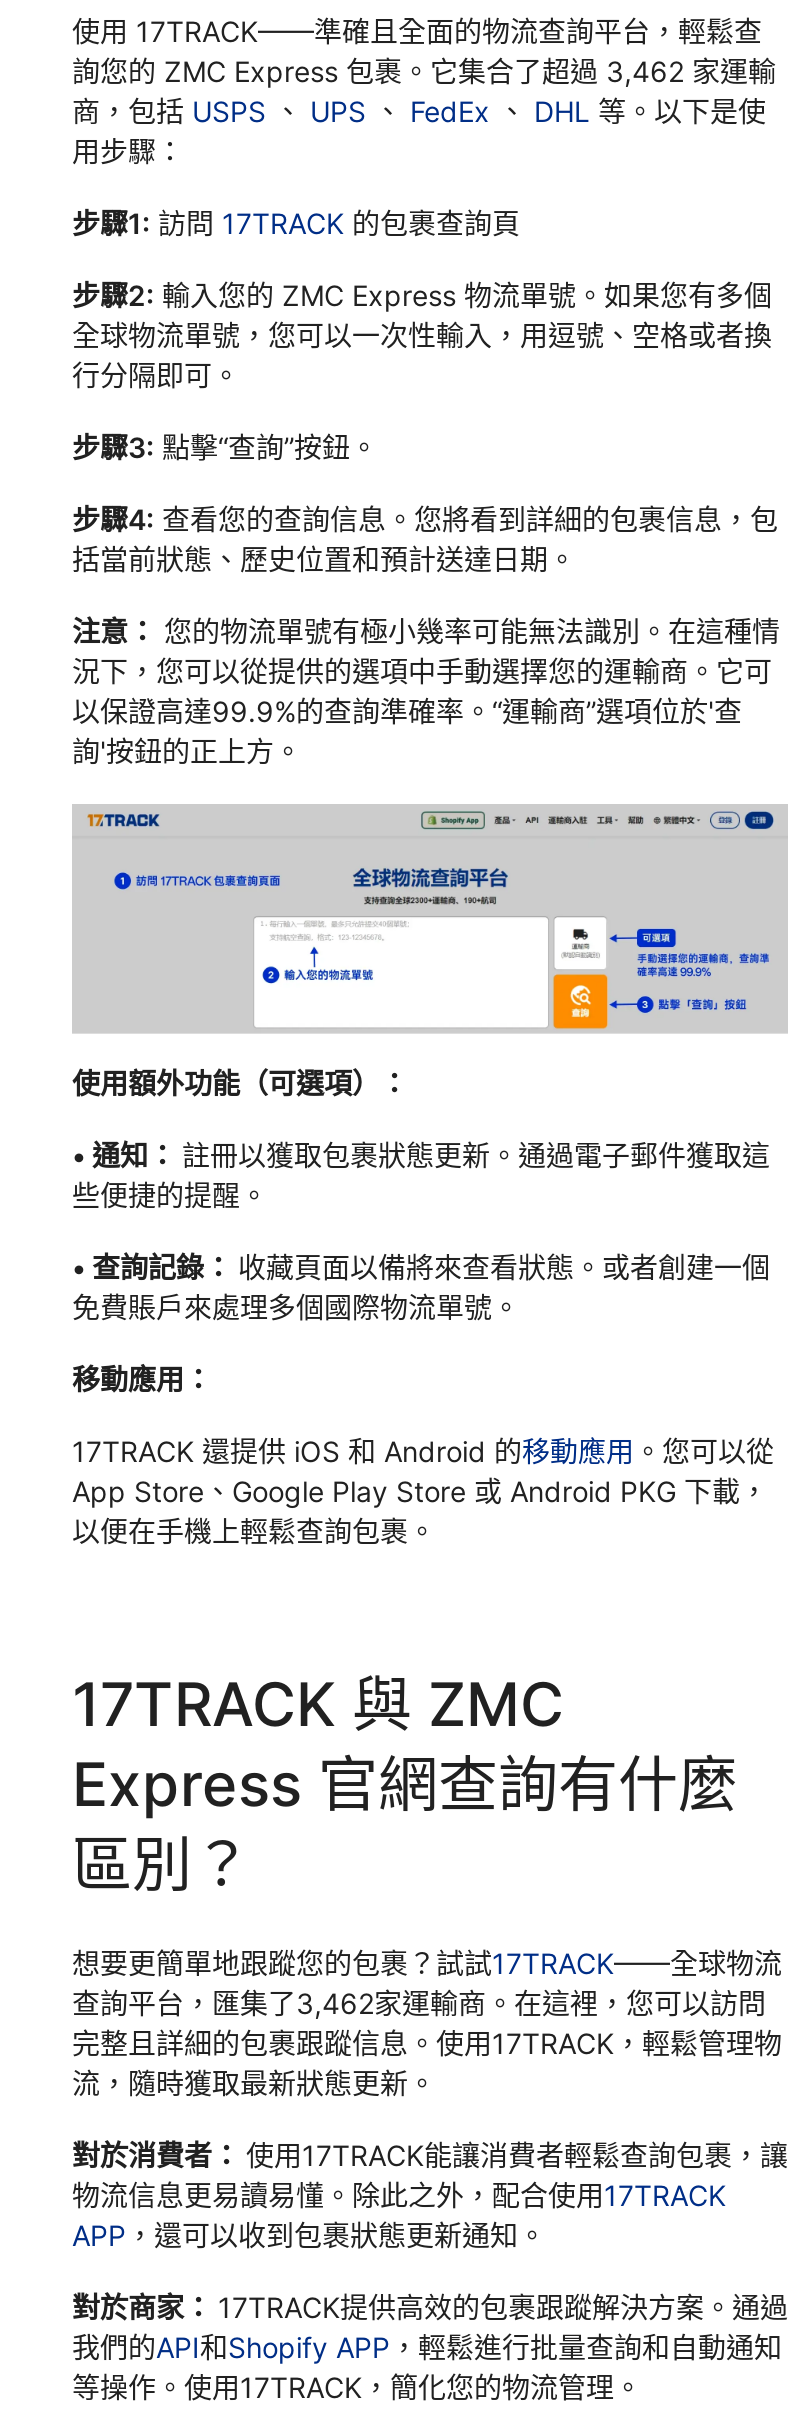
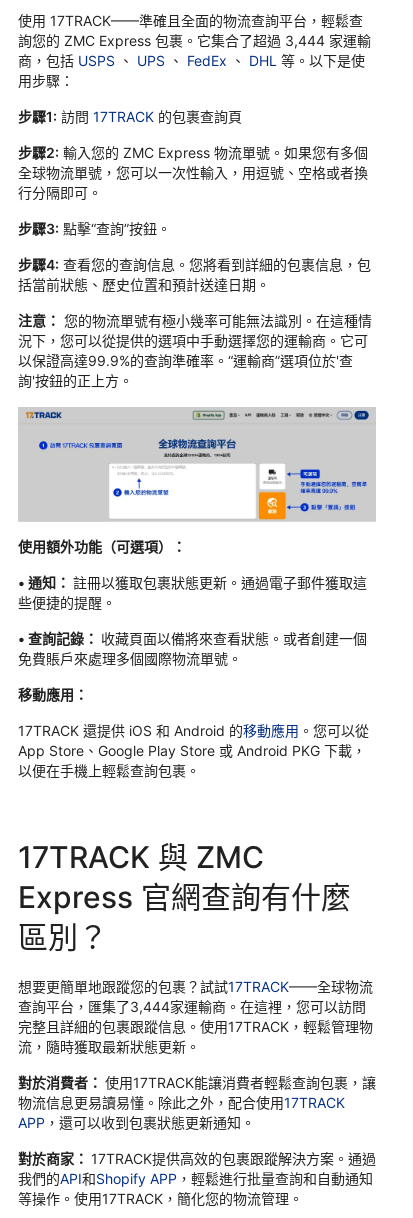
[72,54,776,88] 詢您的 ZMC Express 包裹。它集合了超過 3,462 家運輸 -> [18,32,371,49] 詢您的 ZMC Express 包裹。它集合了超過 3,444 家運輸
[72,1987,766,2021] 查詢平台，匯集了3,462家運輸商。在這裡，您可以訪問 -> [18,998,366,1015] 查詢平台，匯集了3,444家運輸商。在這裡，您可以訪問

